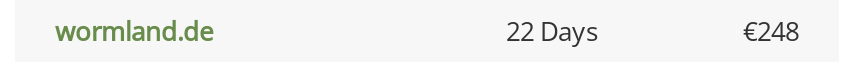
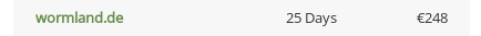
[506,13,598,49] 22 Days -> [285,8,336,27] 25 Days

